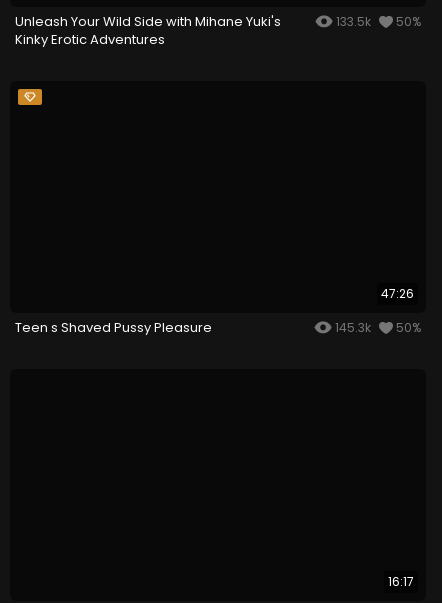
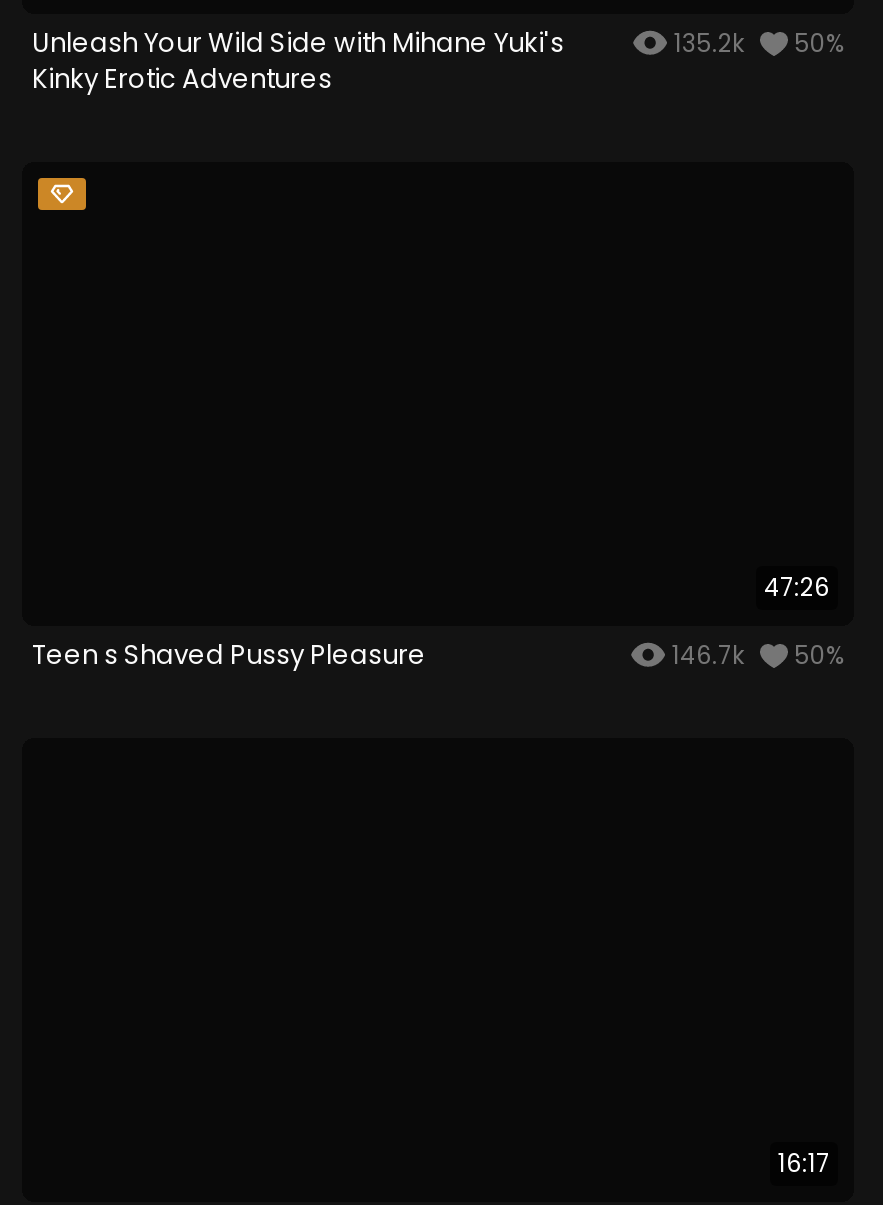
[333,13,421,30] 133.5k 50% -> [668,27,844,61] 135.2k 50%
[332,319,421,336] 145.3k 50% -> [666,638,844,672] 146.7k 50%

